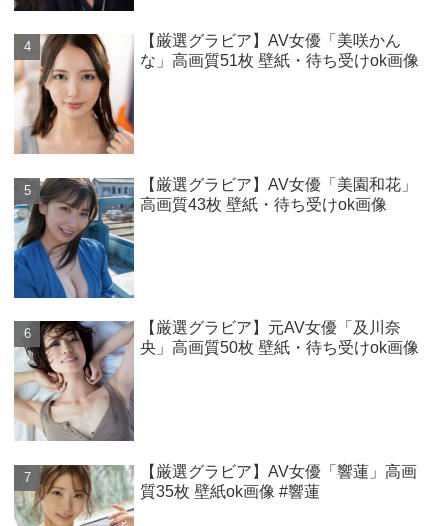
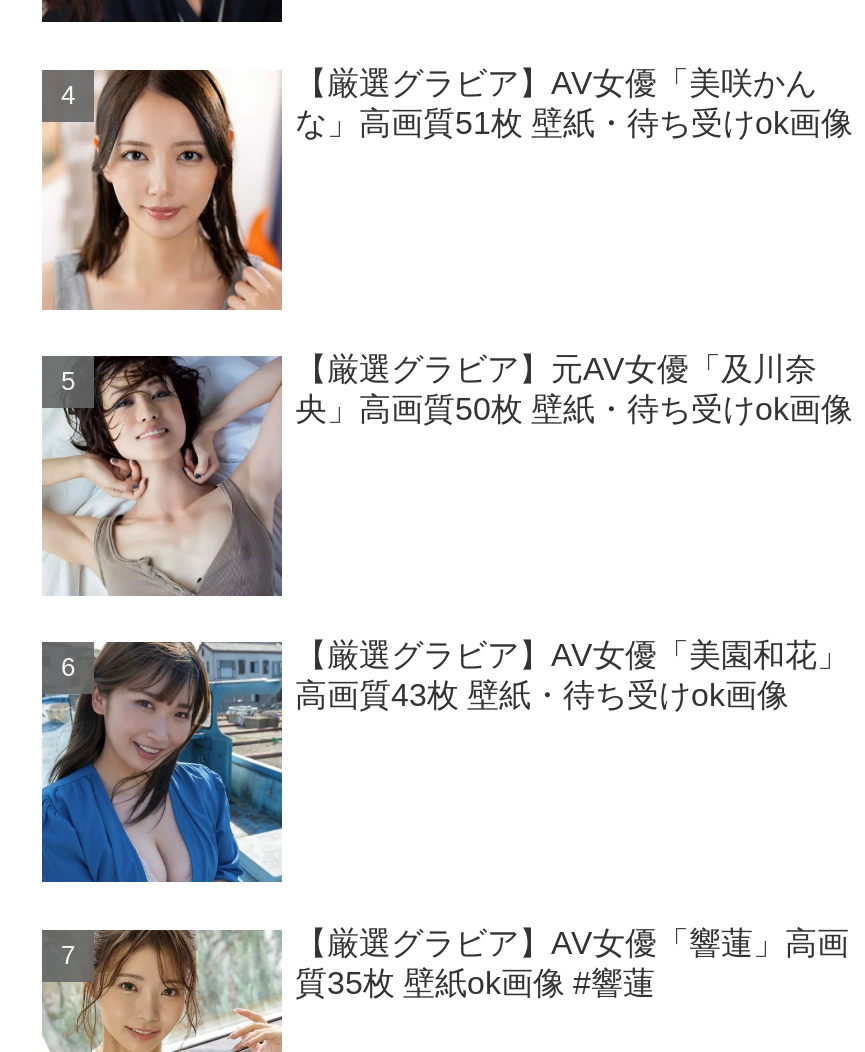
moved [12,176,417,300] -> [38,638,849,886]: [image] | 【厳選グラビア】AV女優「美園和花」 | 高画質43枚 壁紙・待ち受けok画像
moved [13,319,419,442] -> [40,352,853,598]: [image] | 【厳選グラビア】元AV女優「及川奈 | 央」高画質50枚 壁紙・待ち受けok画像

